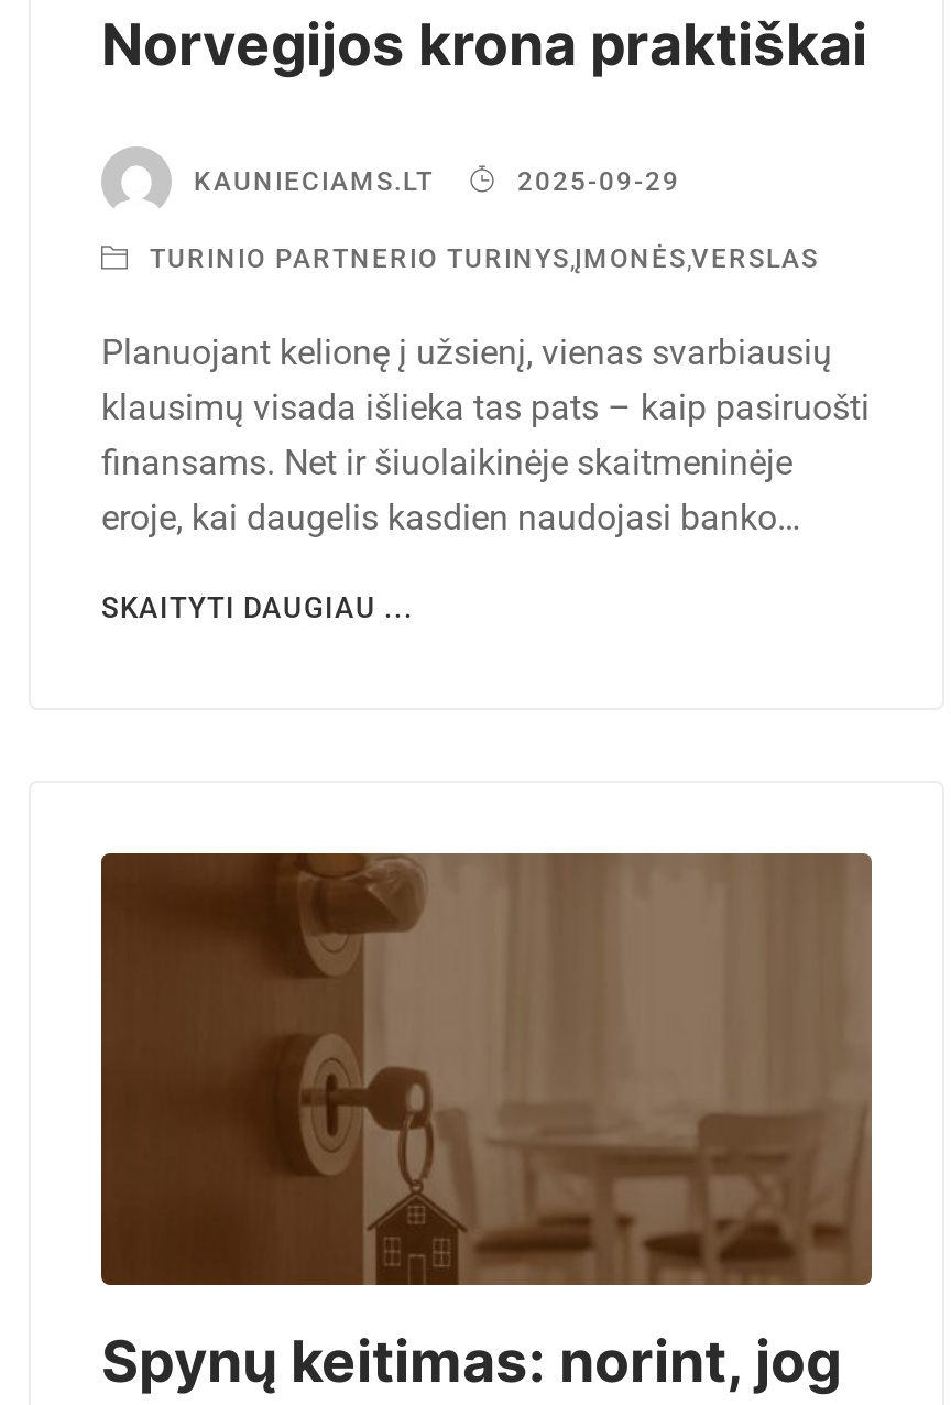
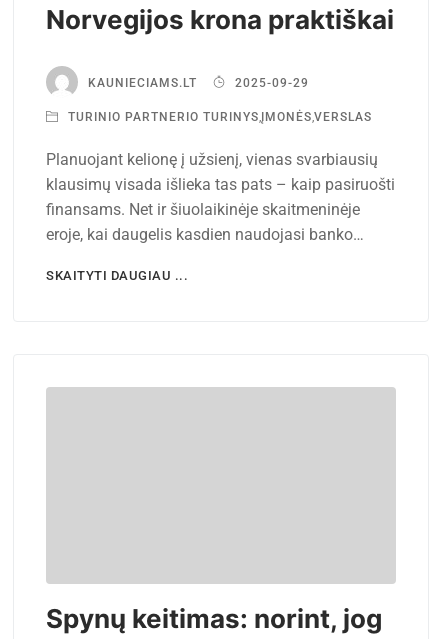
[99,852,874,1286] [image] -> none

